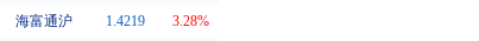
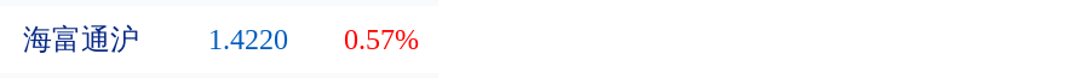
[106,13,145,29] 1.4219 -> [208,23,288,56] 1.4220
[172,13,209,29] 3.28% -> [344,23,419,56] 0.57%

